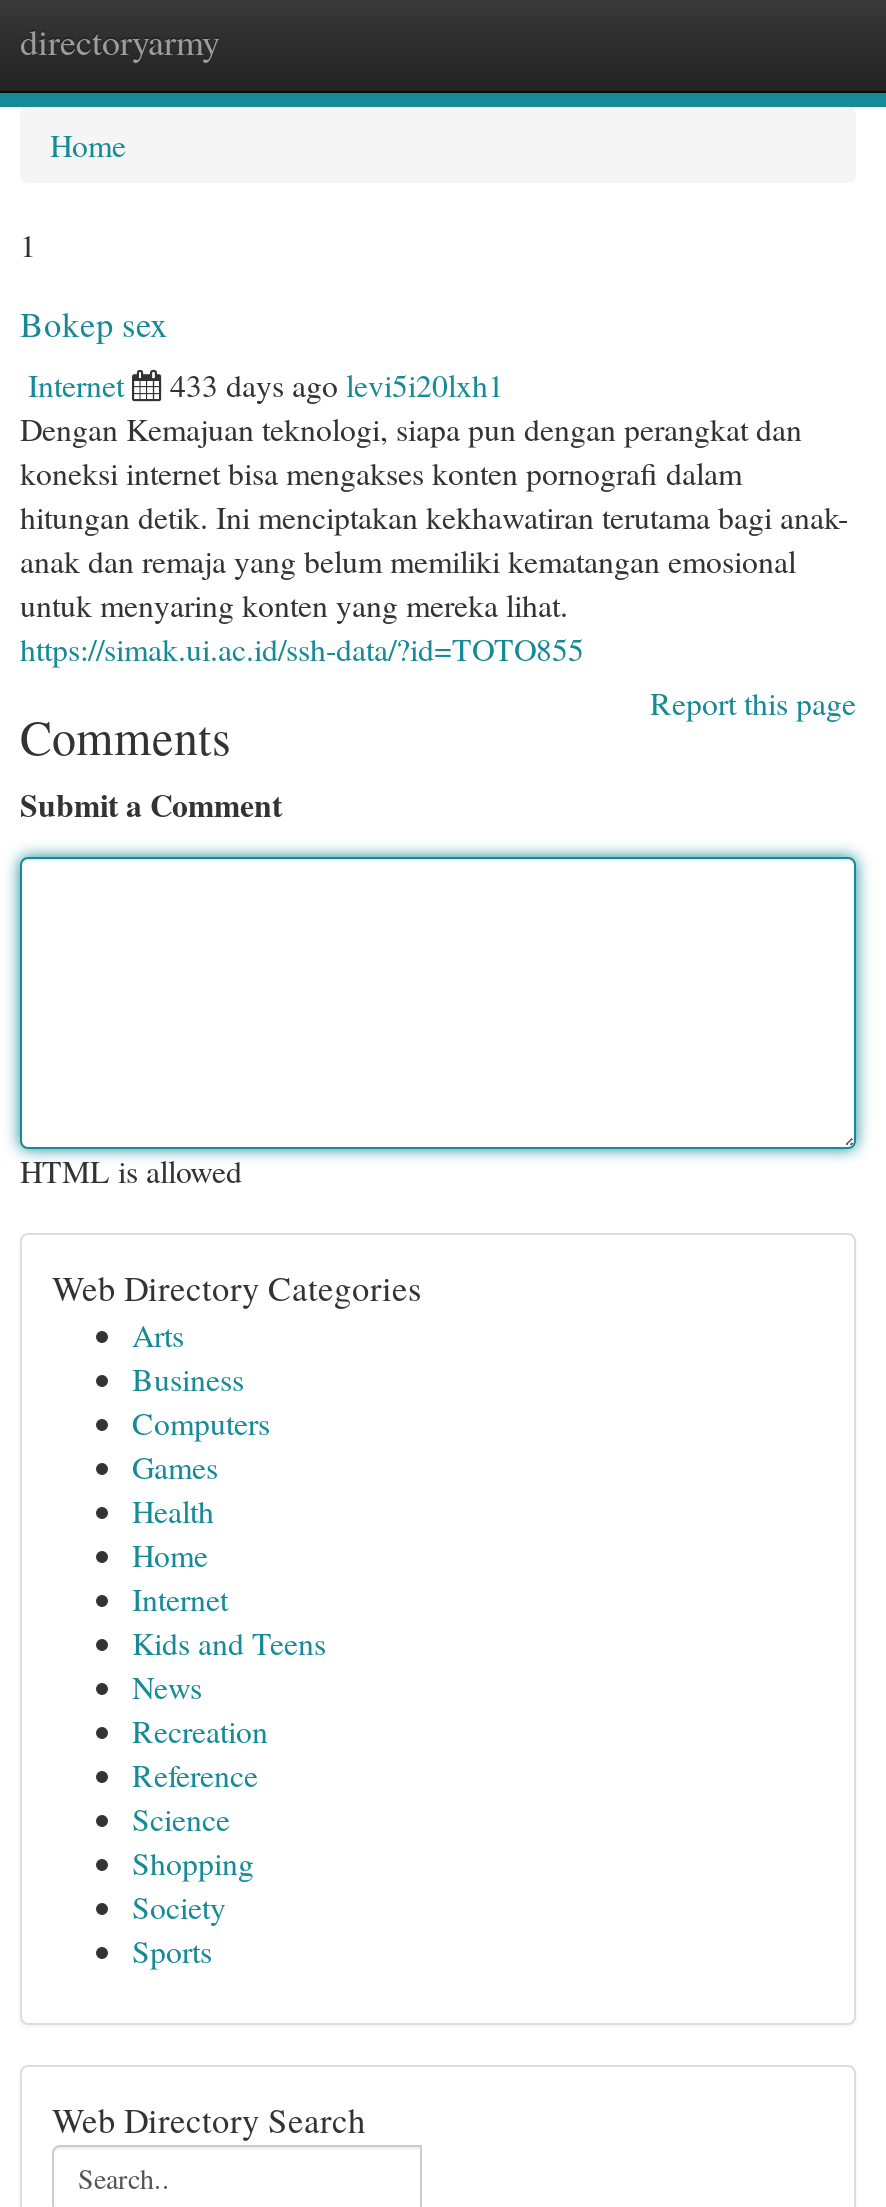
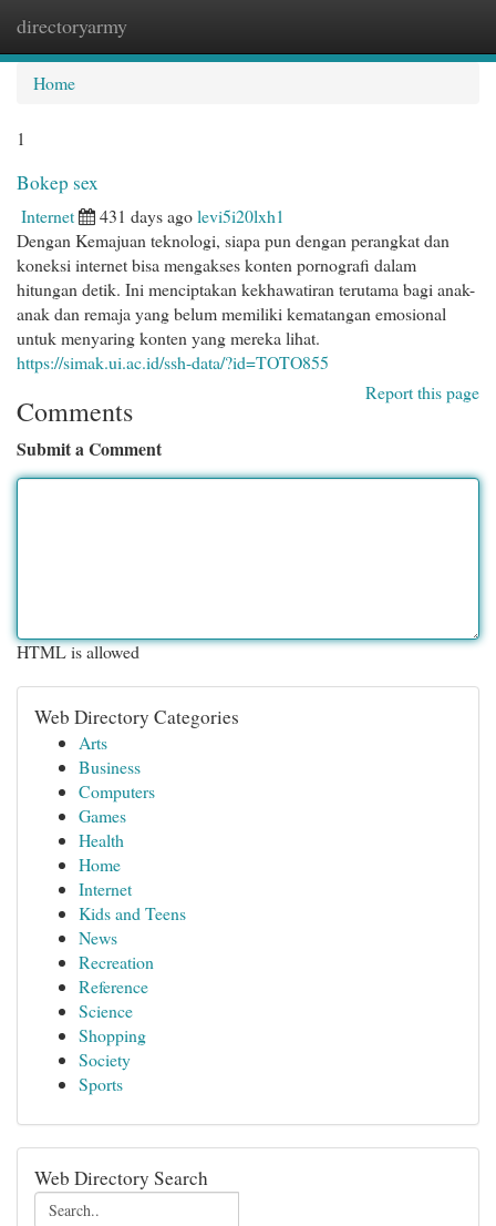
[170,363,504,405] 433 days ago levi5i20lxh1 -> [100,204,285,227] 431 days ago levi5i20lxh1

